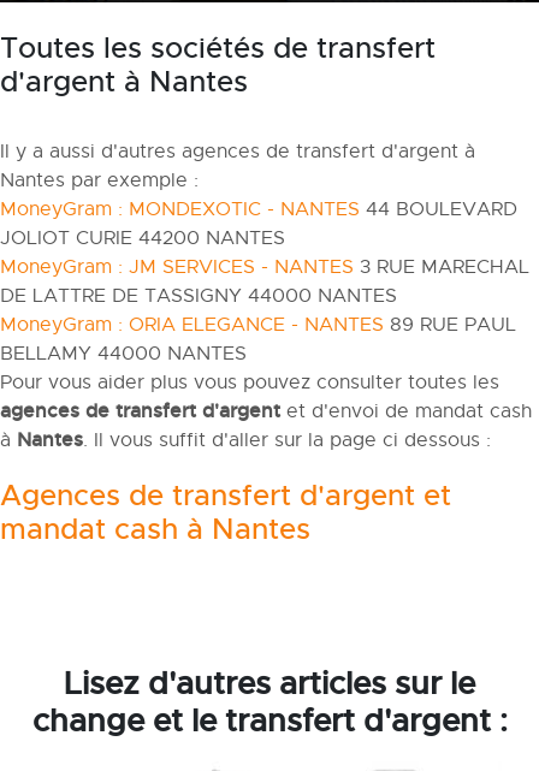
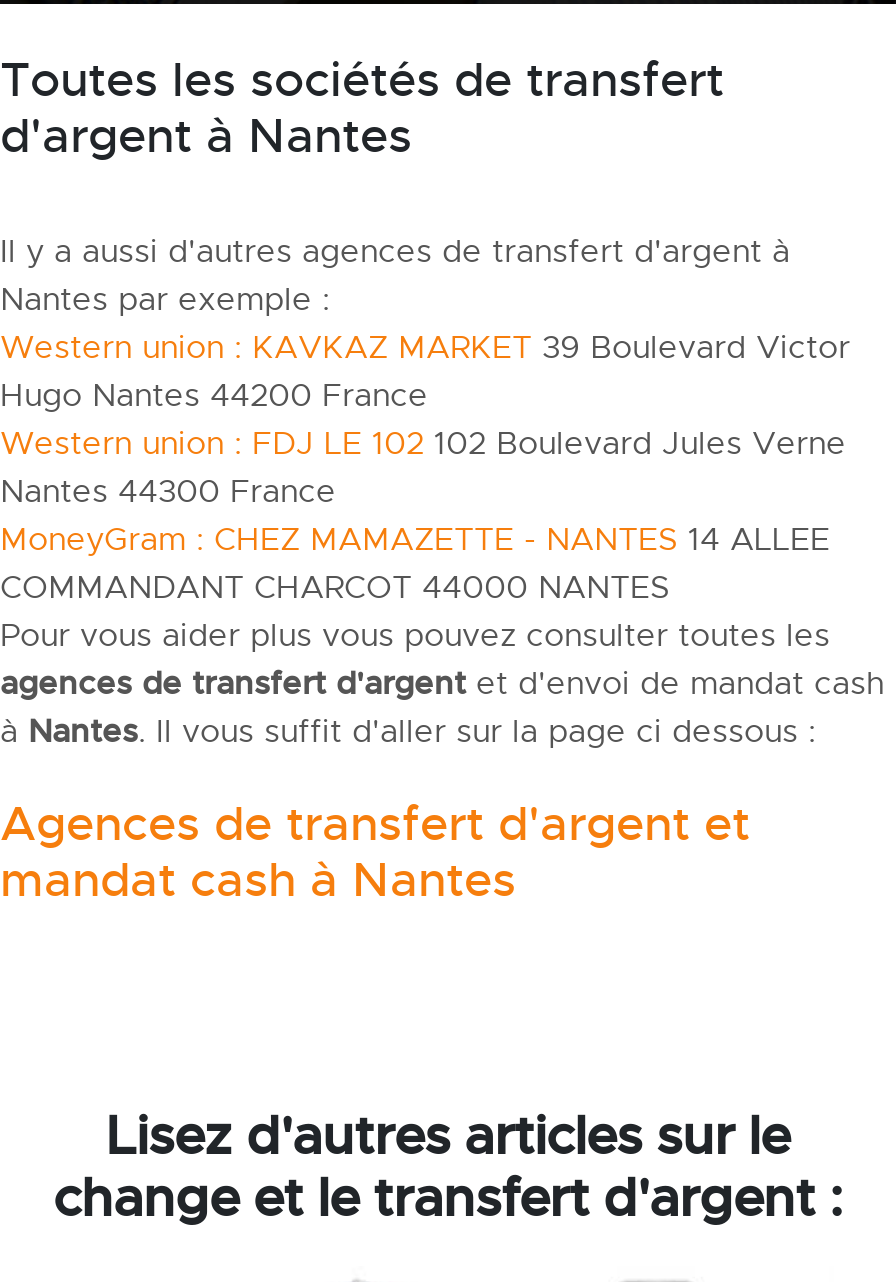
[0,198,529,366] MoneyGram : MONDEXOTIC - NANTES 44 BOULEVARD | JOLIOT CURIE 44200 NANTES | MoneyGram : JM SERVICES - NANTES 3 RUE MARECHAL | DE LATTRE DE TASSIGNY 44000 NANTES | MoneyGram : ORIA ELEGANCE - NANTES 89 RUE PAUL | BELLAMY 44000 NANTES -> [0,328,850,608] Western union : KAVKAZ MARKET 39 Boulevard Victor | Hugo Nantes 44200 France | Western union : FDJ LE 102 102 Boulevard Jules Verne | Nantes 44300 France | MoneyGram : CHEZ MAMAZETTE - NANTES 14 ALLEE | COMMANDANT CHARCOT 44000 NANTES

